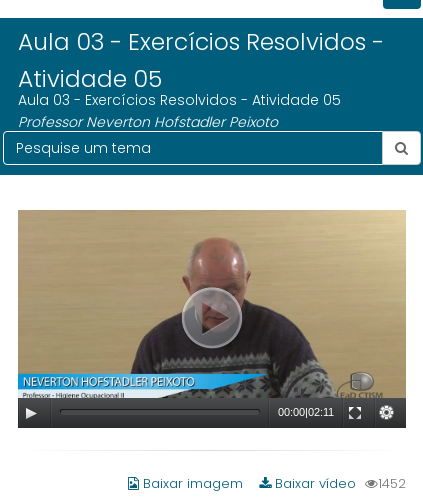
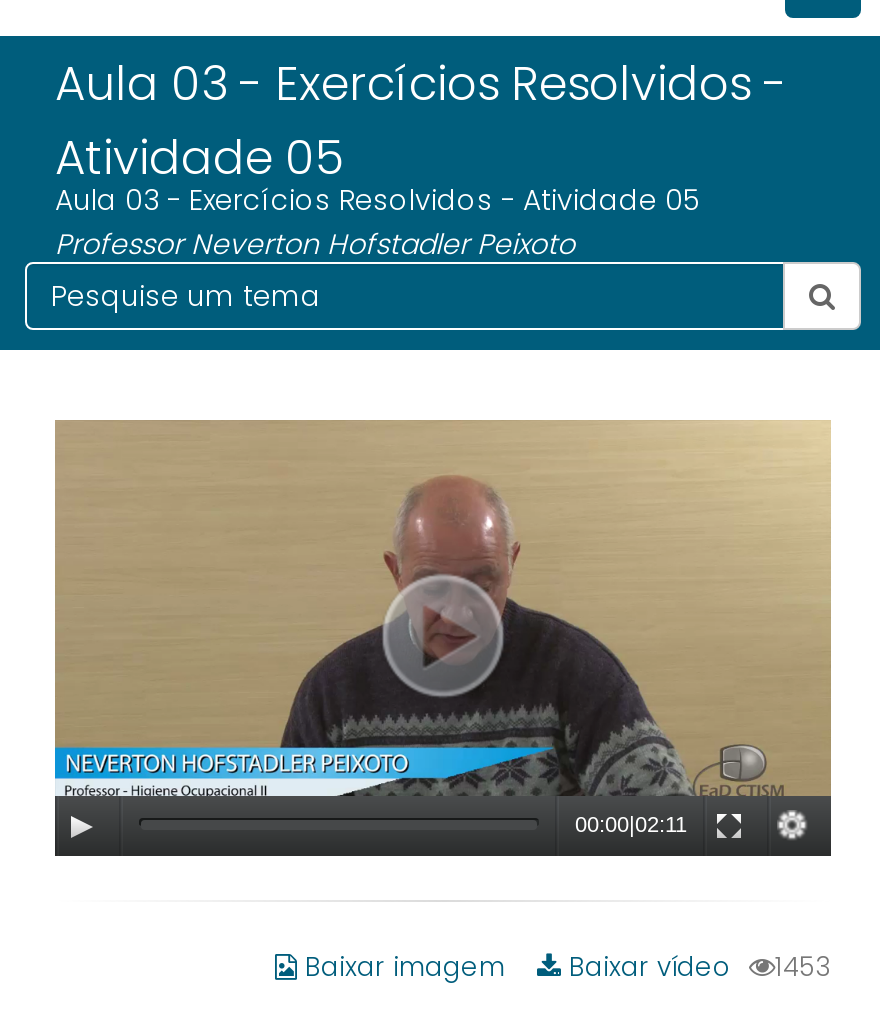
[139,474,406,493] Baixar imagem Baixar vídeo 1452 -> [297,948,831,986] Baixar imagem Baixar vídeo 1453

